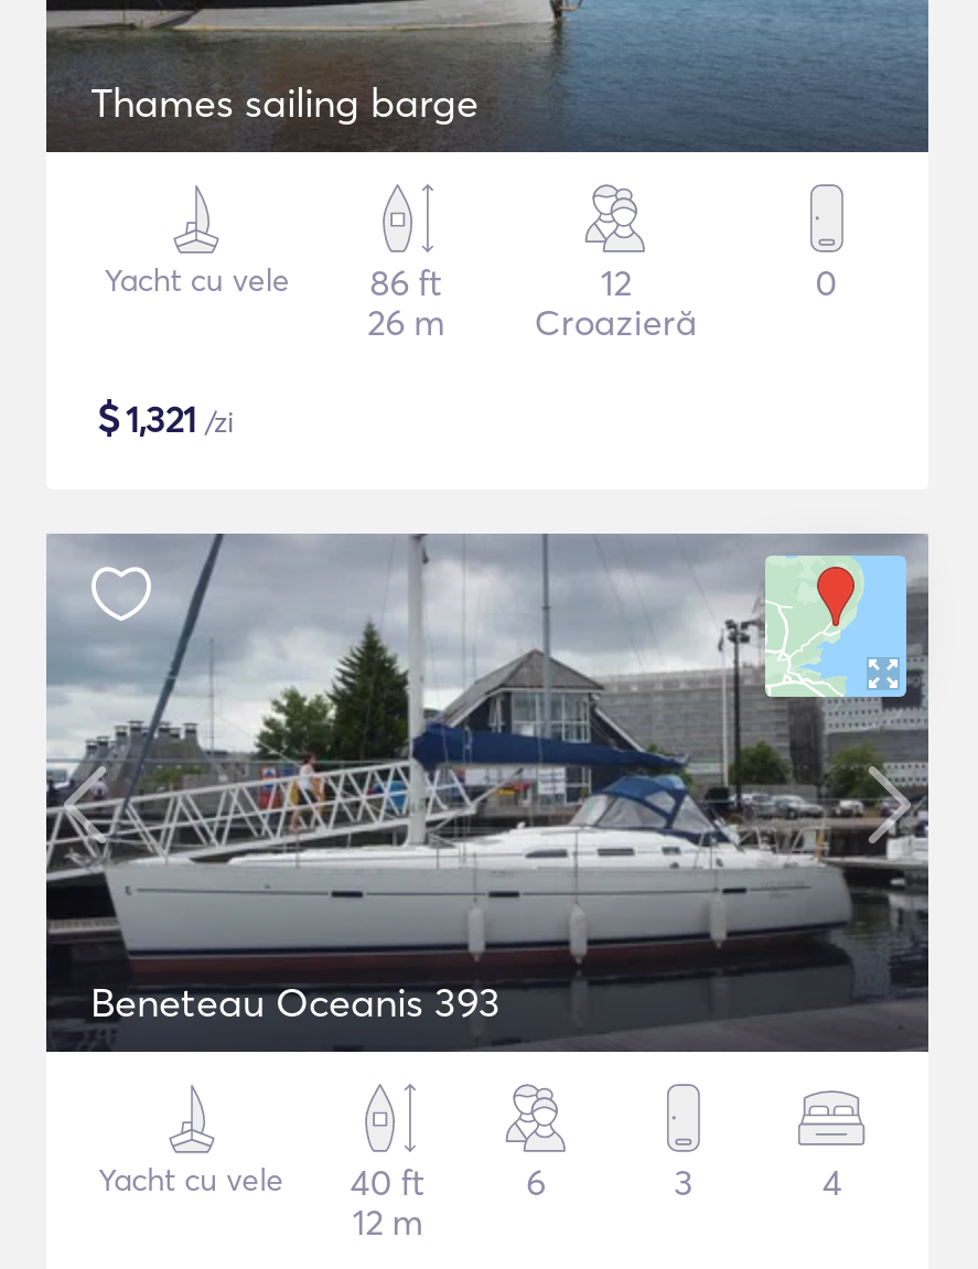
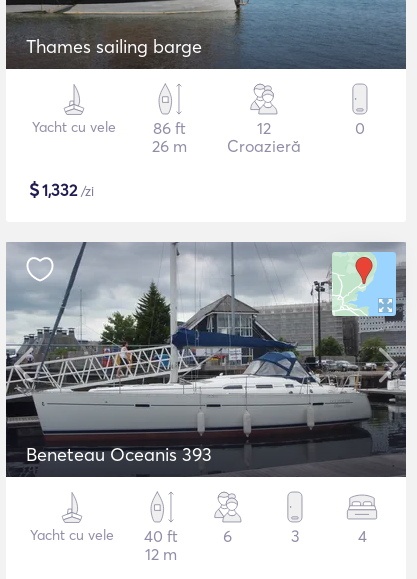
[97,392,234,443] $1,321 /zi -> [29,178,94,201] $1,332 /zi

